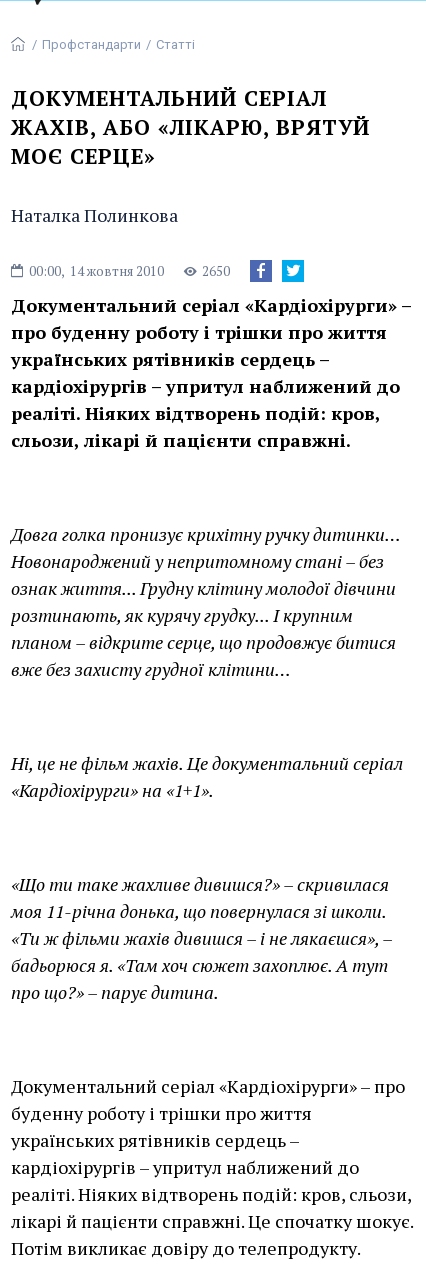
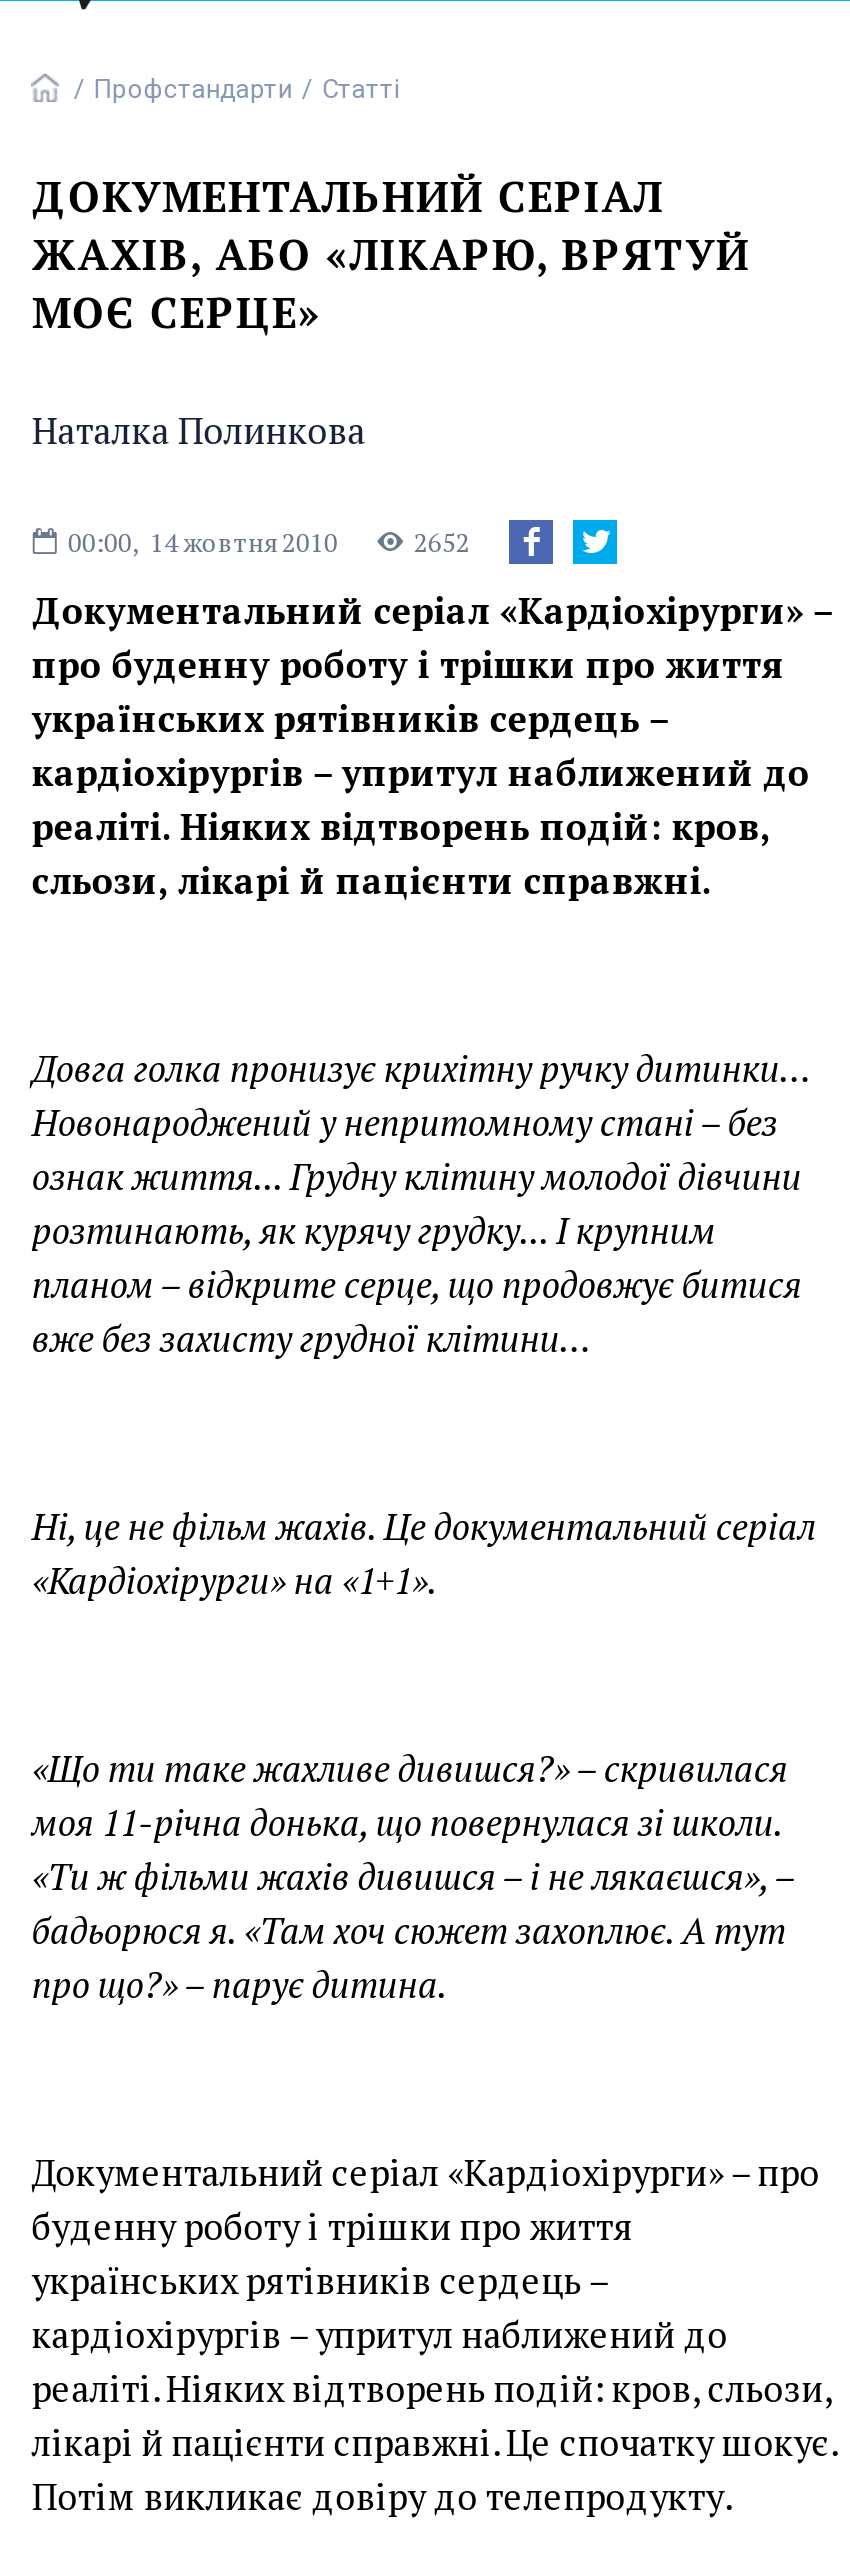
[202,262,230,280] 2650 -> [414,524,470,560] 2652

